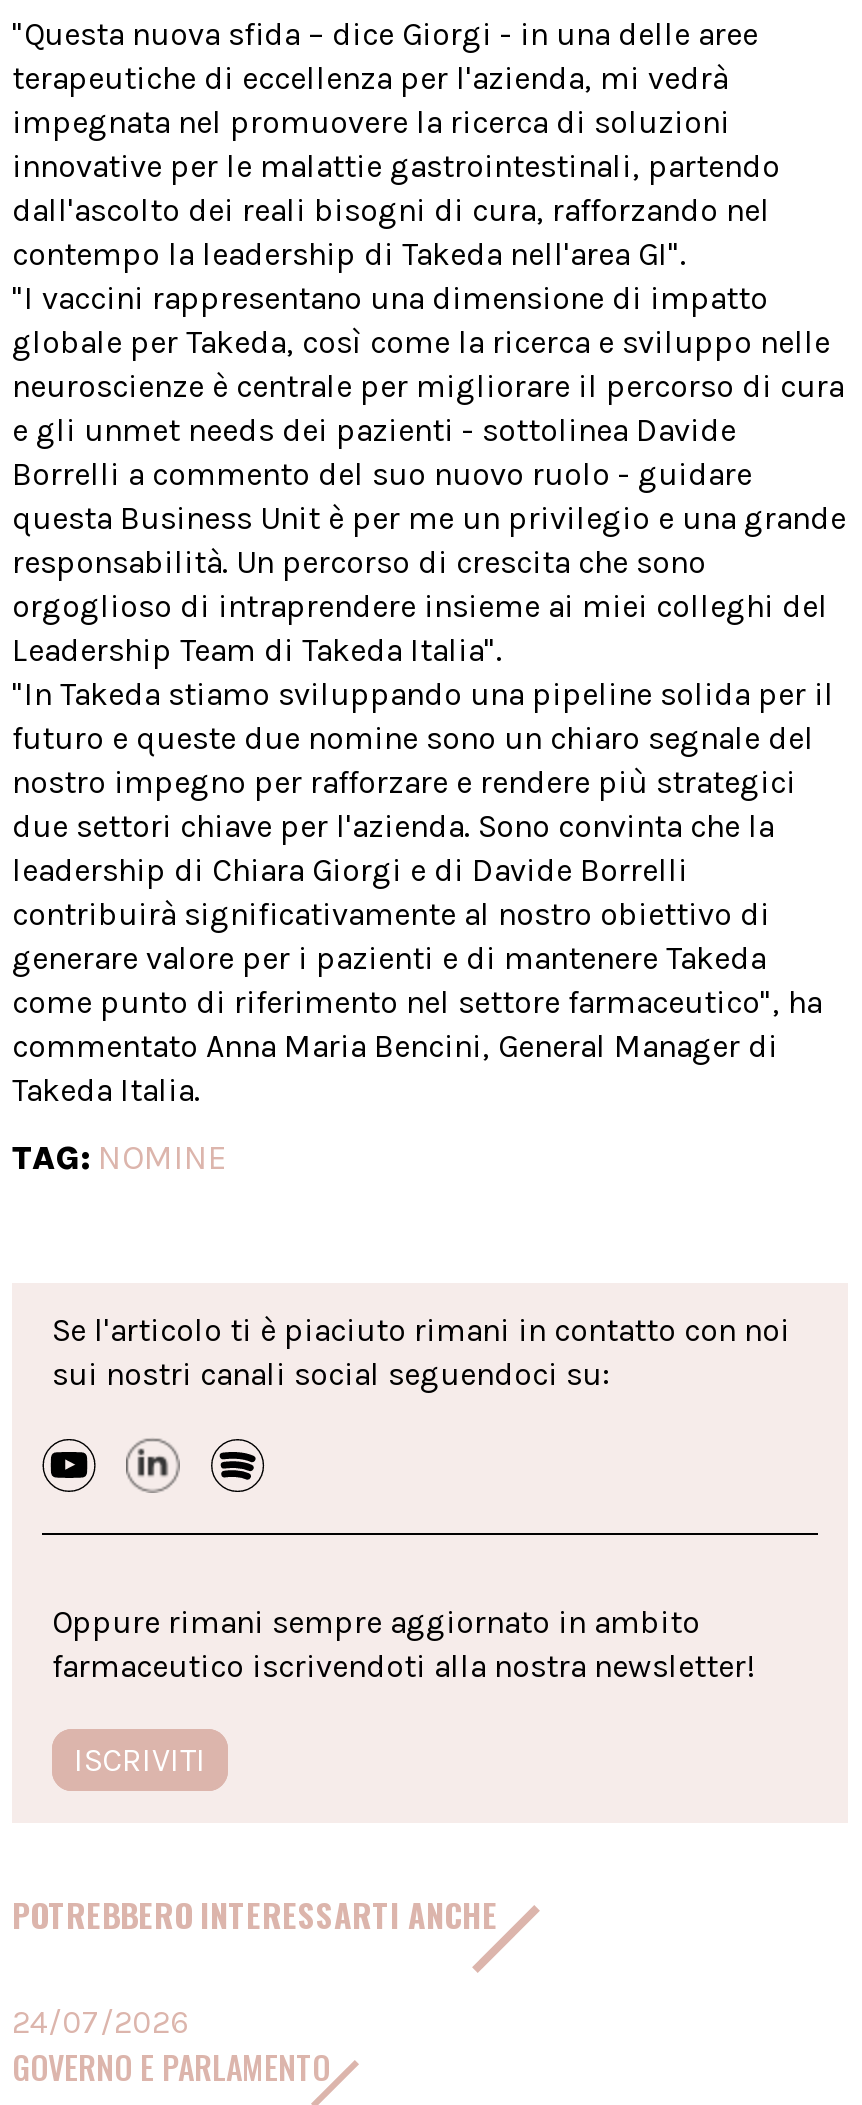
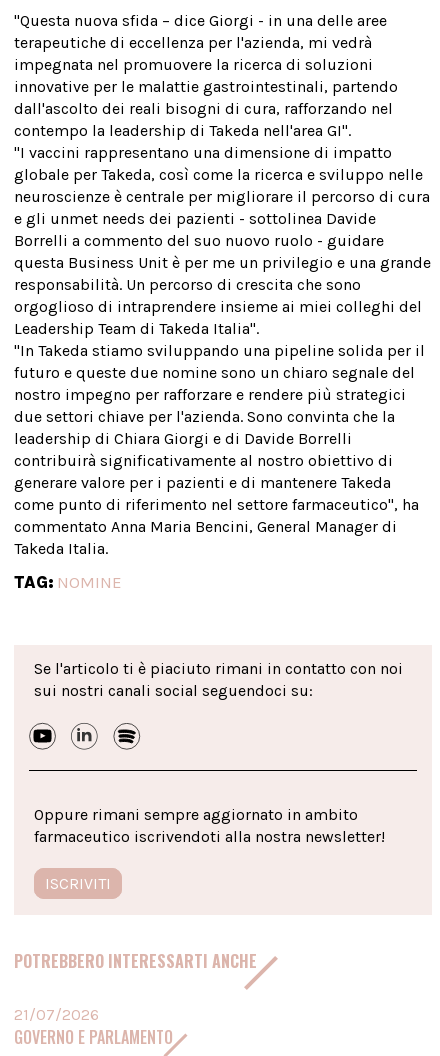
[12,2004,188,2042] 24/07/2026 -> [14,1005,99,1024] 21/07/2026

